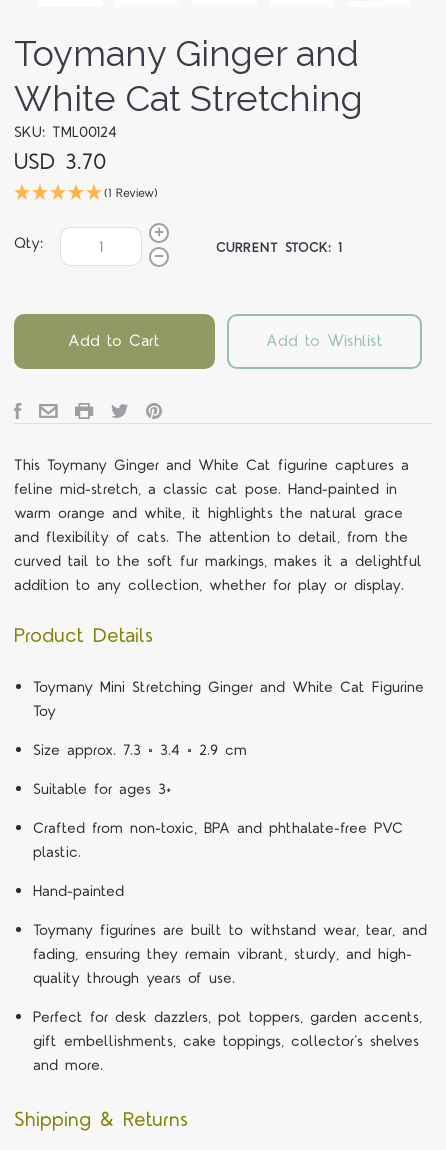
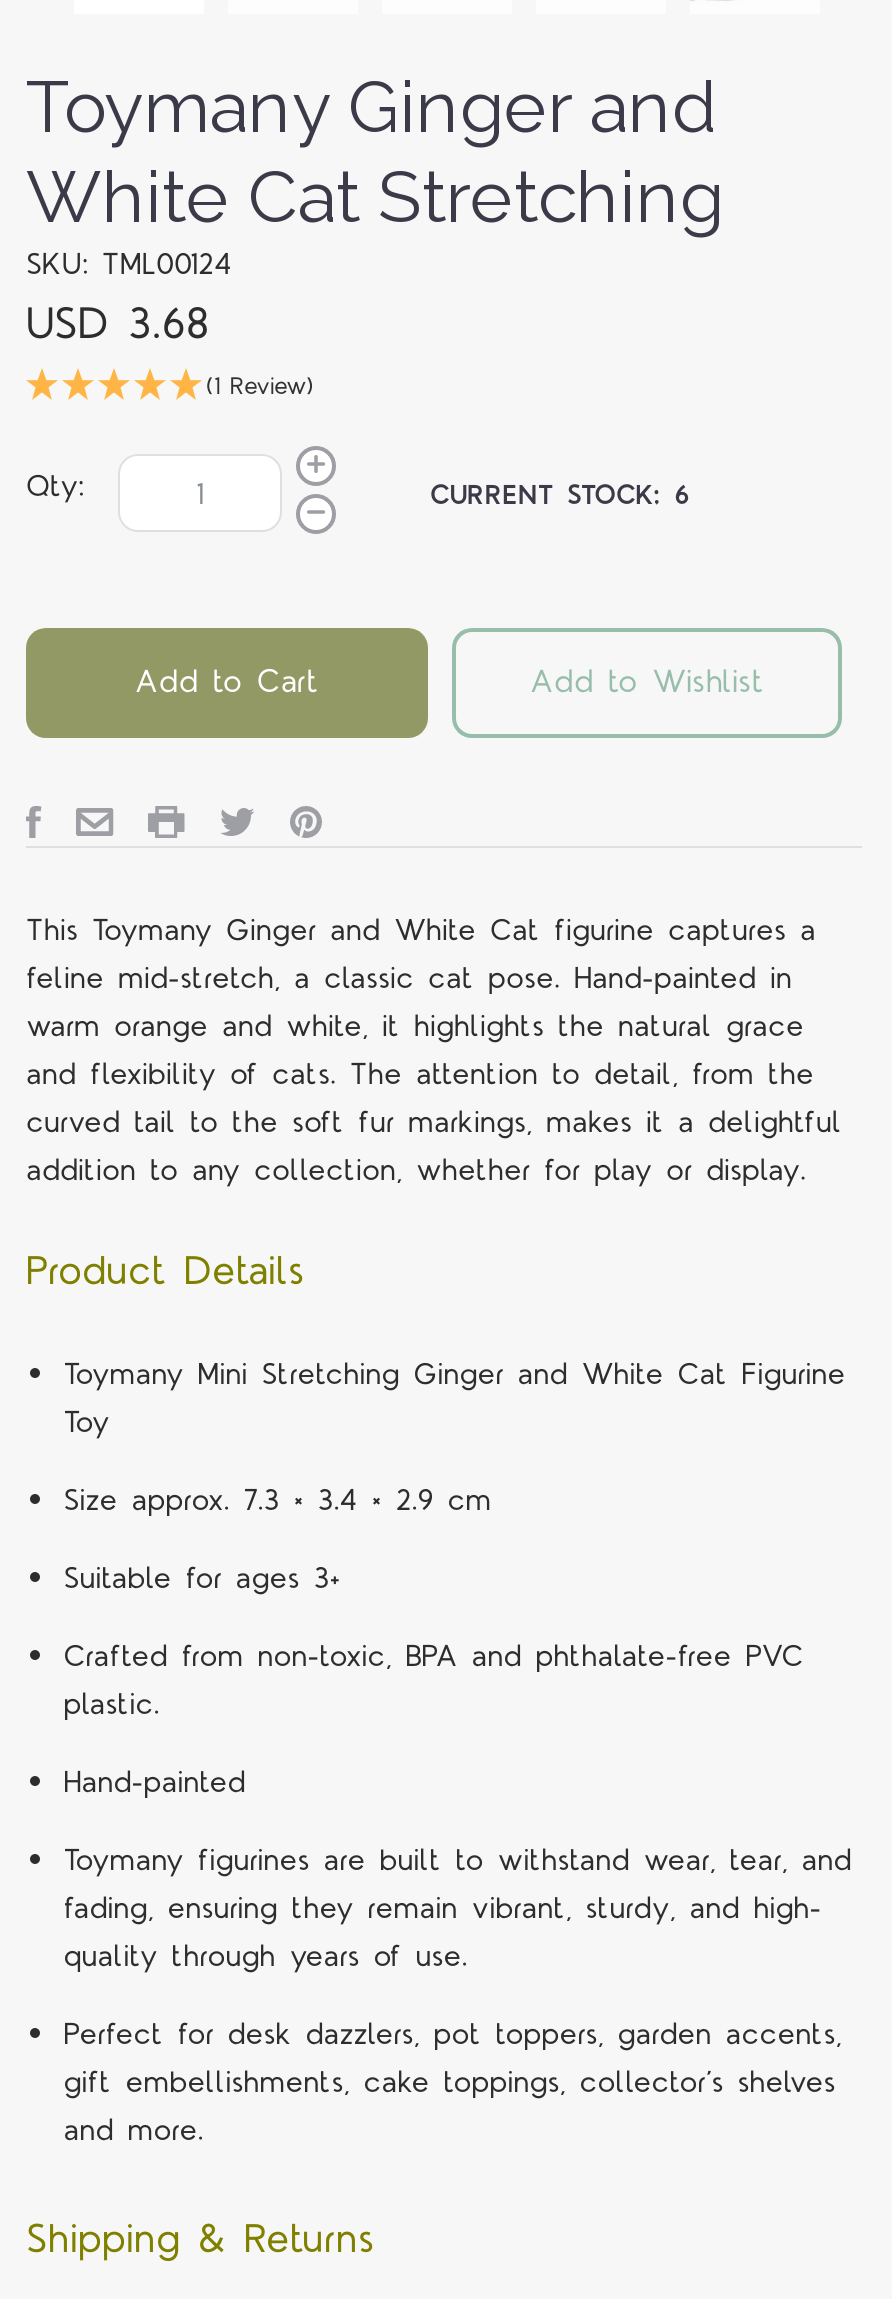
[14,147,107,178] USD 3.70 -> [26,294,210,356] USD 3.68
[216,239,343,257] CURRENT STOCK: 1 -> [430,477,690,513] CURRENT STOCK: 6

